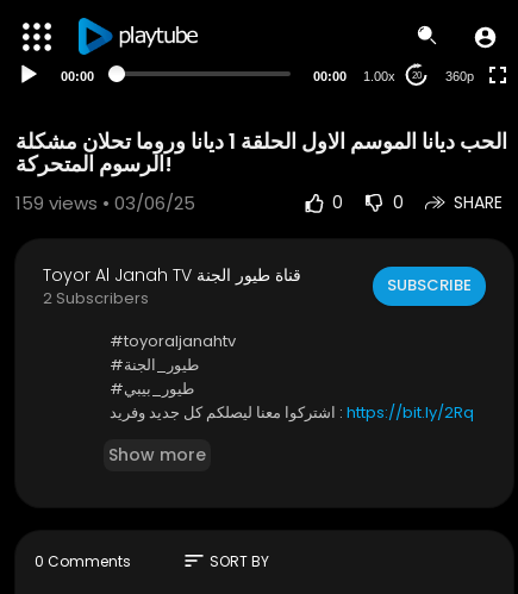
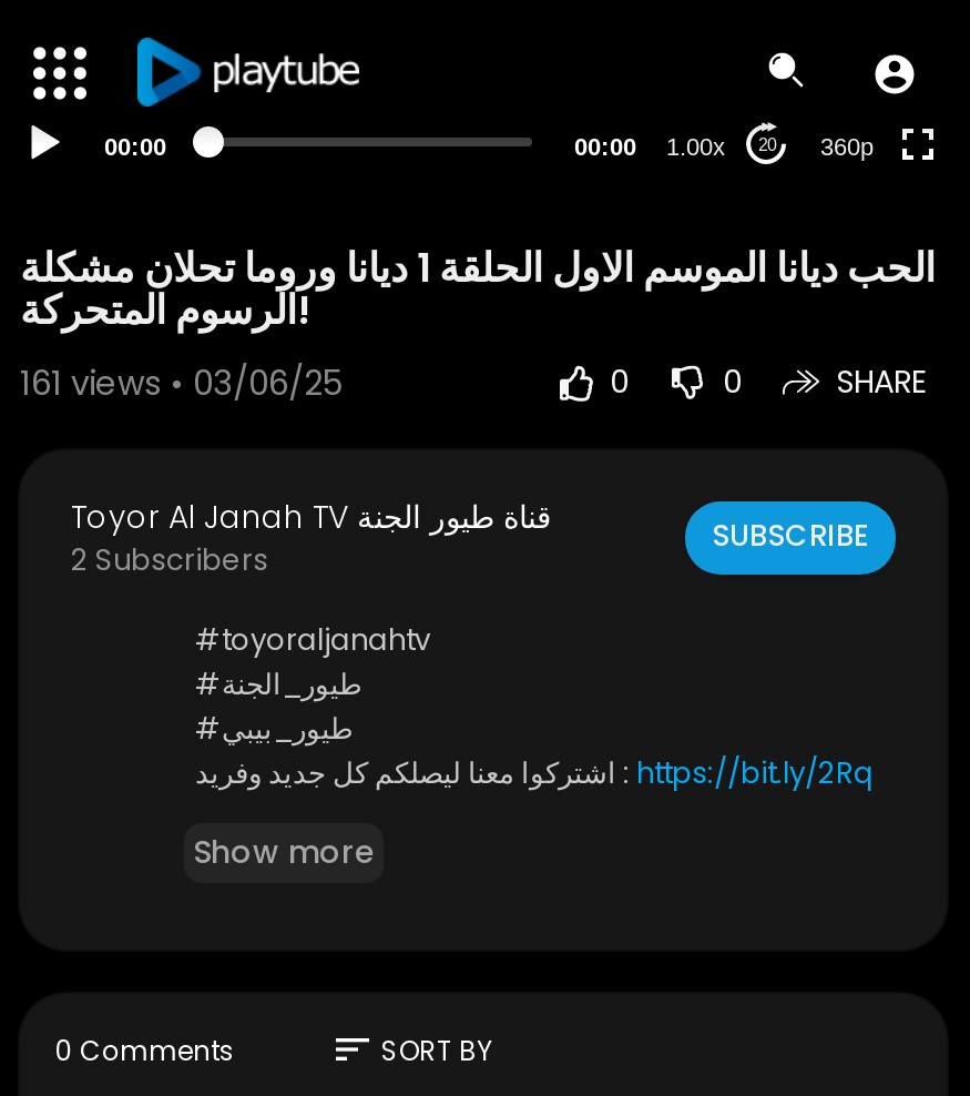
[15,190,195,215] 159 views • 03/06/25 -> [20,358,344,405] 161 views • 03/06/25

